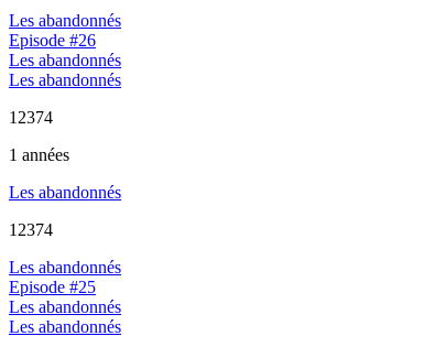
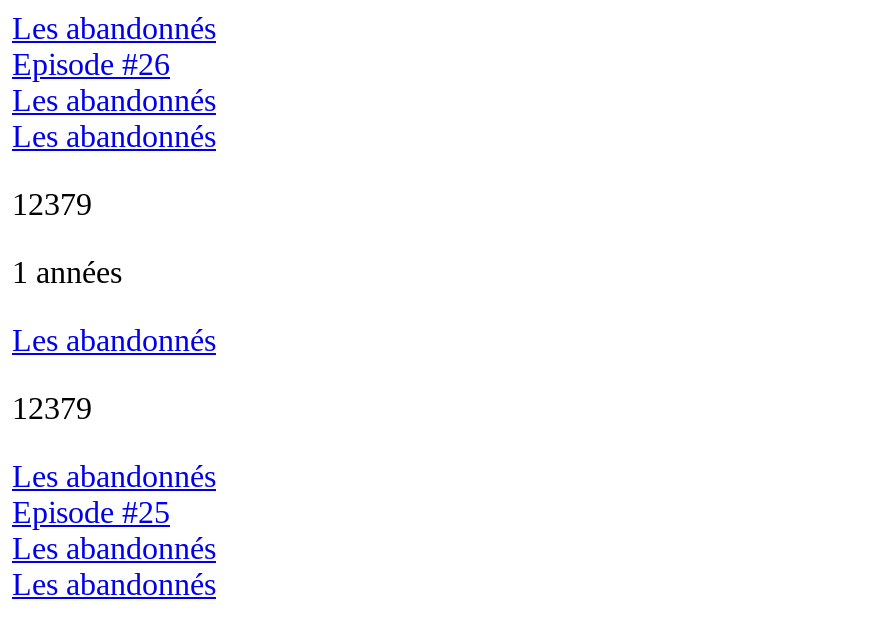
[9,108,53,127] 12374 -> [12,188,92,222] 12379
[9,221,53,239] 12374 -> [12,392,92,426] 12379

